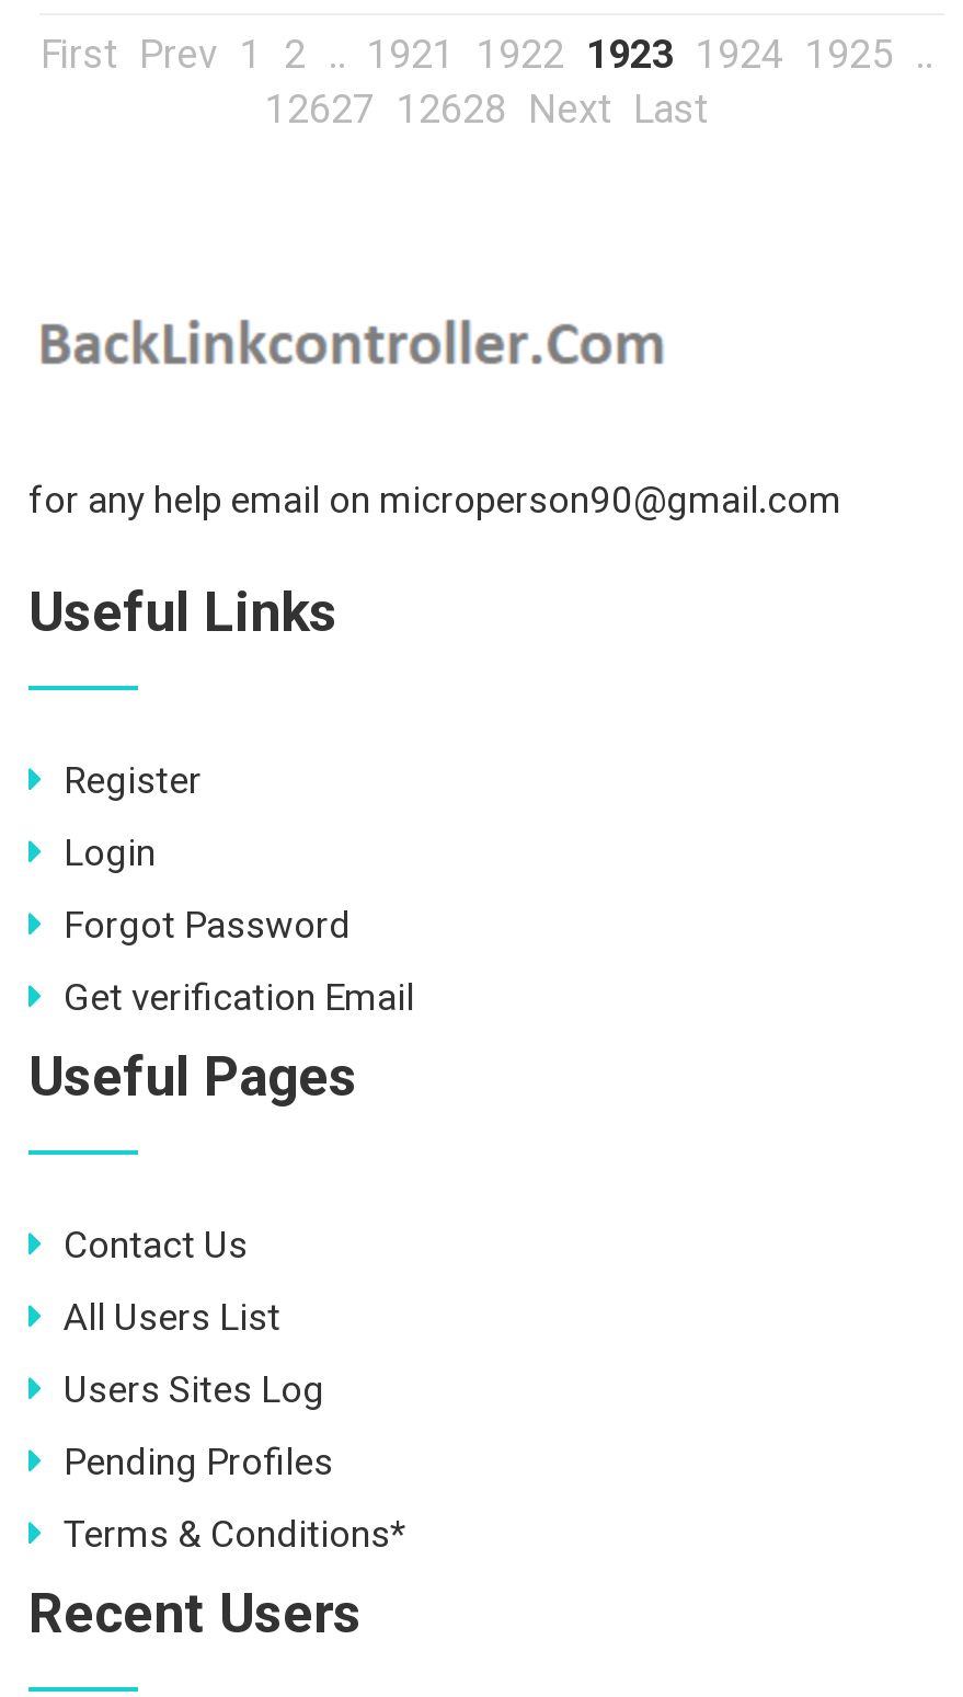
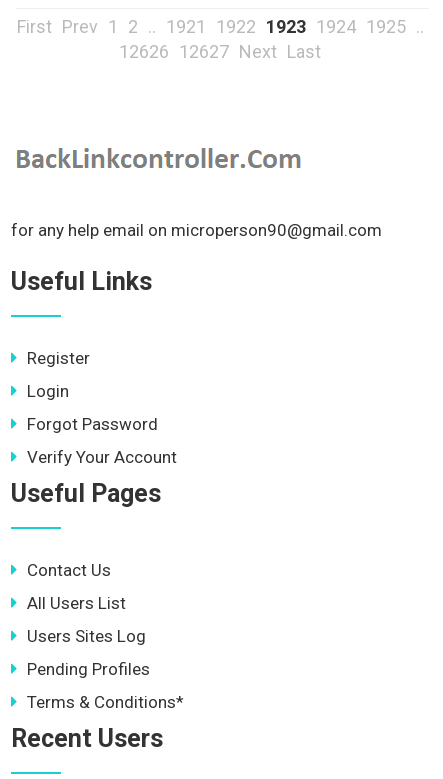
[265,85,708,131] 12627 12628 Next Last -> [119,41,321,62] 12626 12627 Next Last
[64,975,414,1019] Get verification Email -> [27,447,177,467] Verify Your Account

